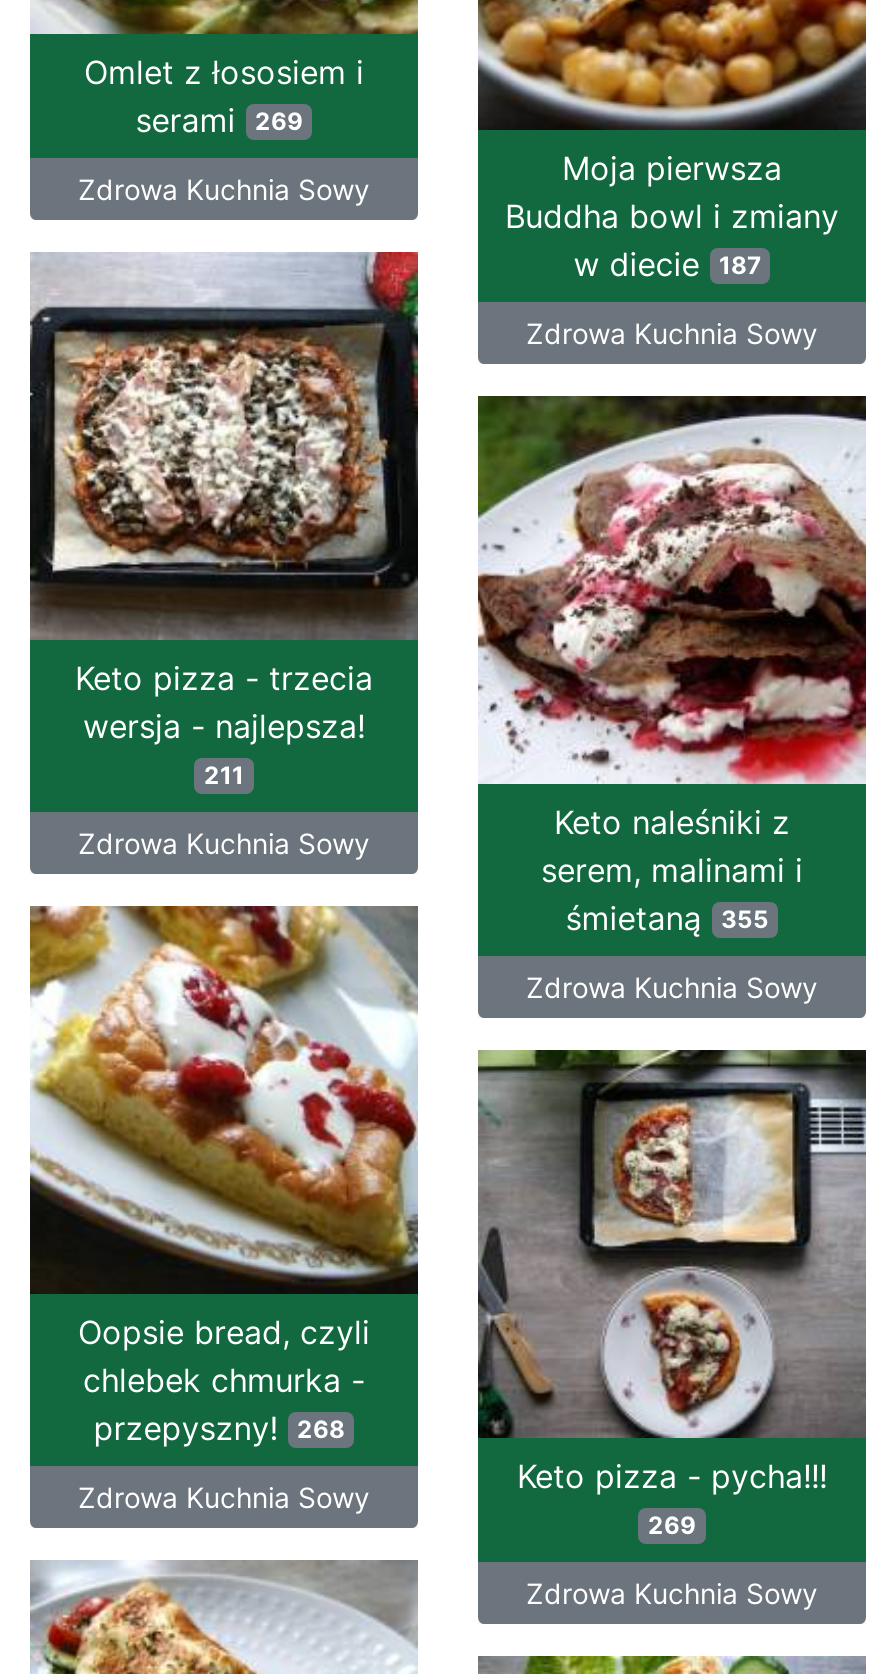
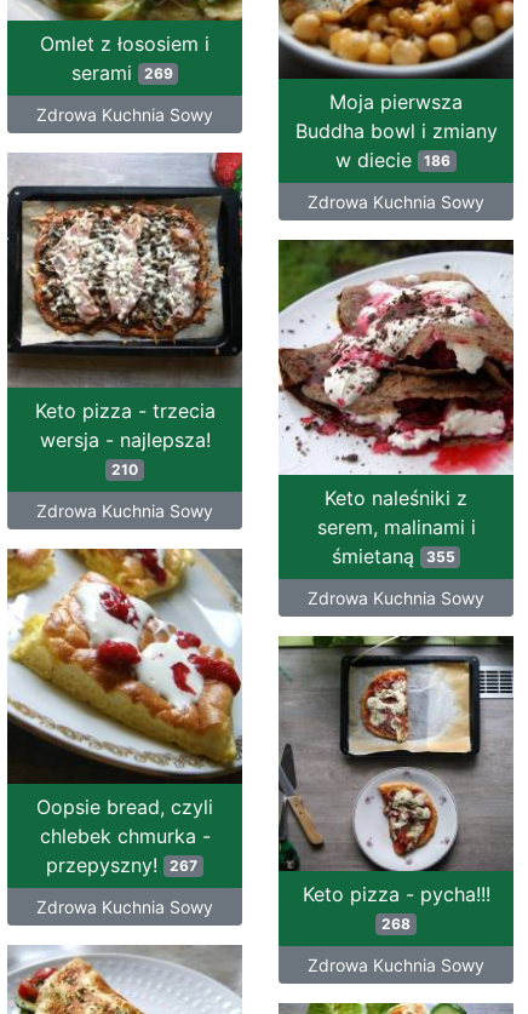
[573,244,761,284] w diecie 187 -> [336,148,450,172] w diecie 186
[204,760,244,790] 211 -> [111,460,138,479] 210
[93,1408,345,1448] przepyszny! 268 -> [46,853,197,877] przepyszny! 267
[648,1510,696,1540] 269 -> [381,915,411,933] 268

